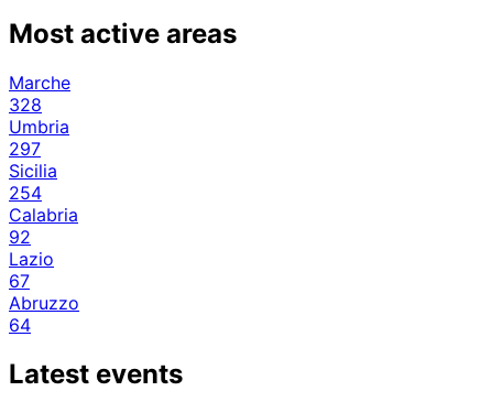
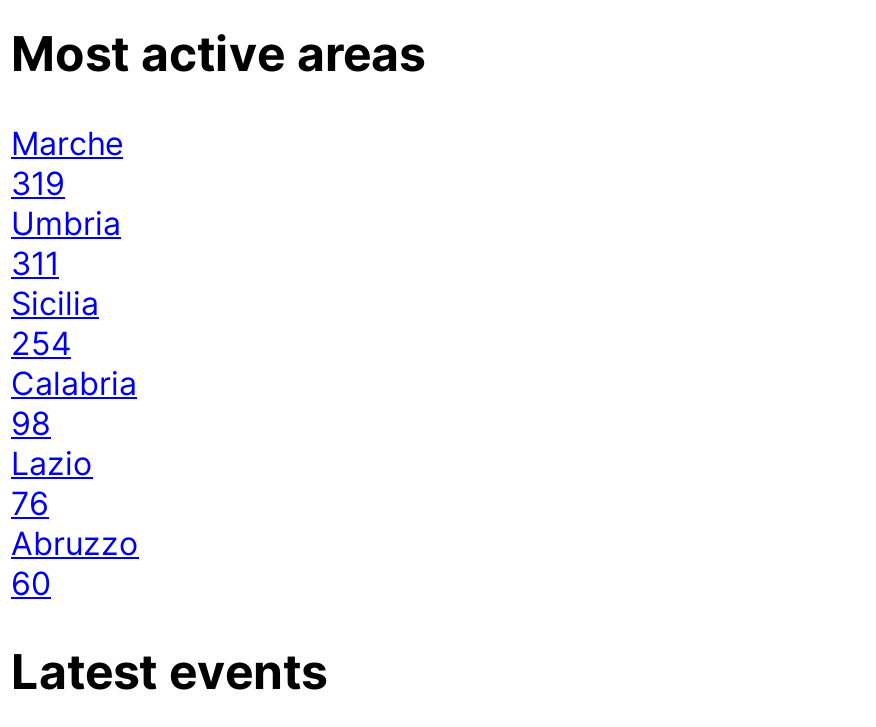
[9,94,42,116] 328 -> [11,164,65,204] 319
[9,138,41,160] 297 -> [11,244,59,284] 311
[9,226,31,248] 92 -> [11,404,51,444] 98
[9,270,30,292] 67 -> [11,484,49,524] 76
[9,314,31,336] 64 -> [11,564,51,604] 60

